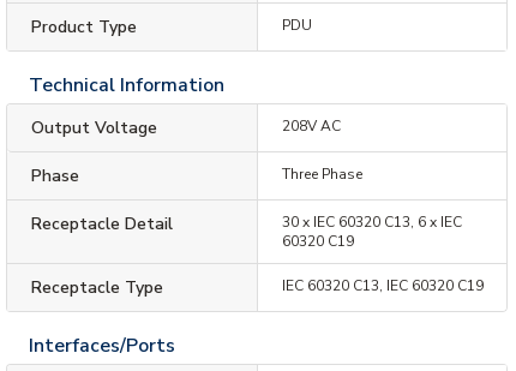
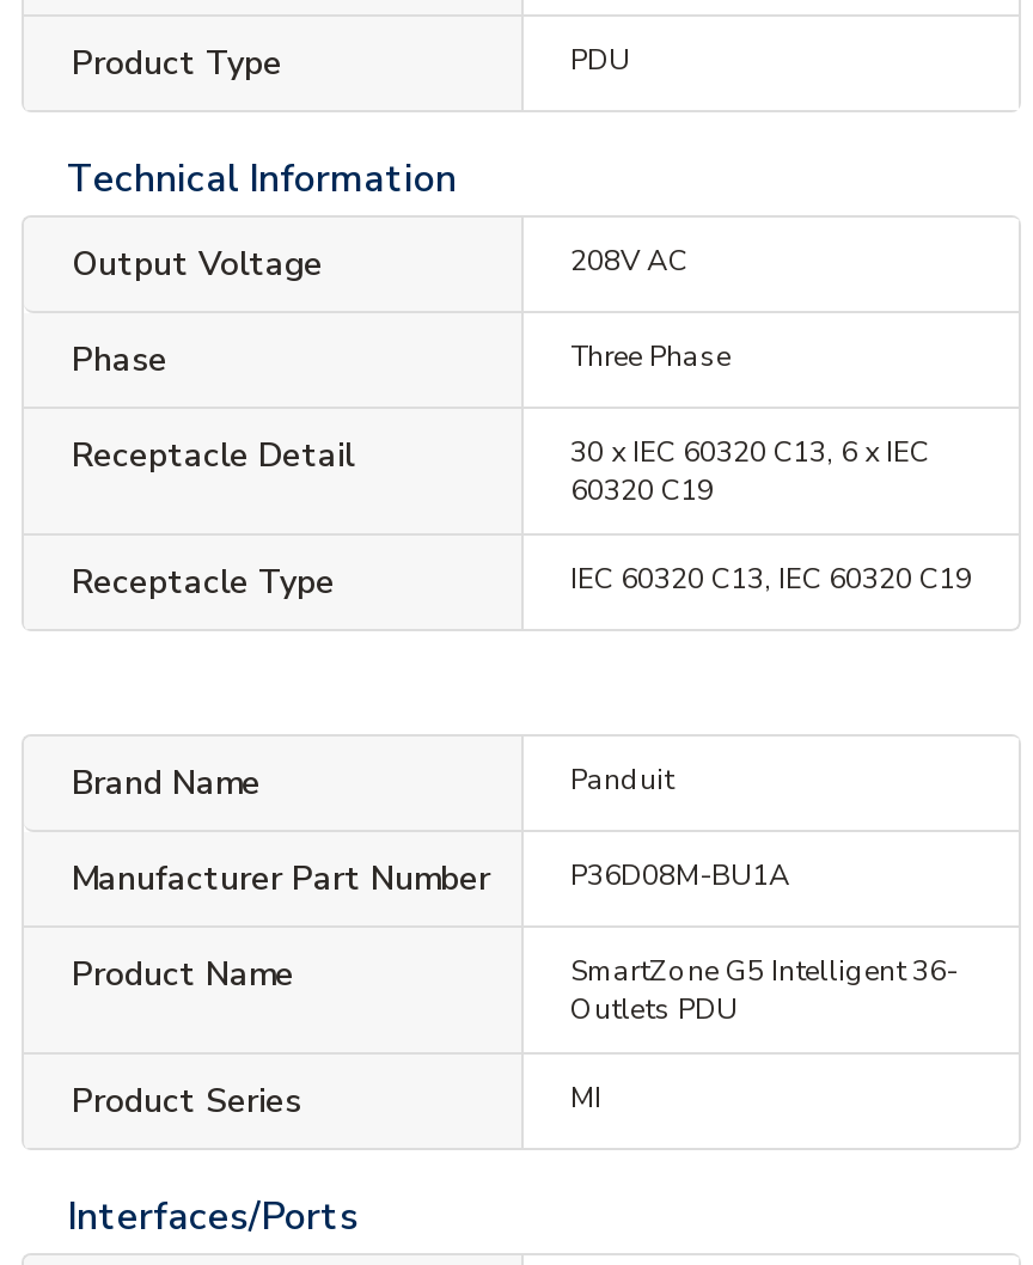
none -> [72,760,958,1124] Brand Name | Panduit | Manufacturer Part Number | P36D08M-BU1A | Product Name | SmartZone G5 Intelligent 36- | Outlets PDU | Product Series | MI

